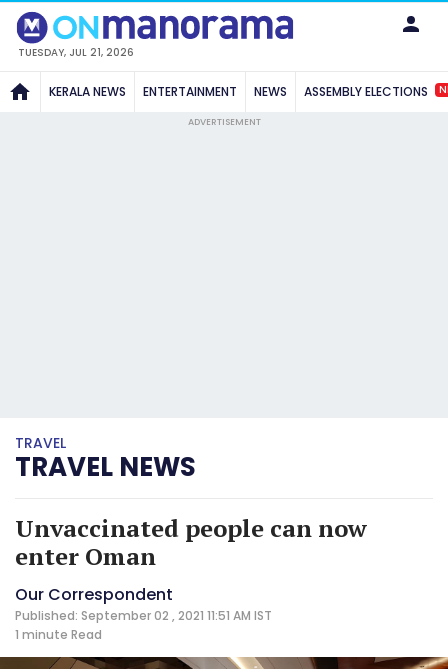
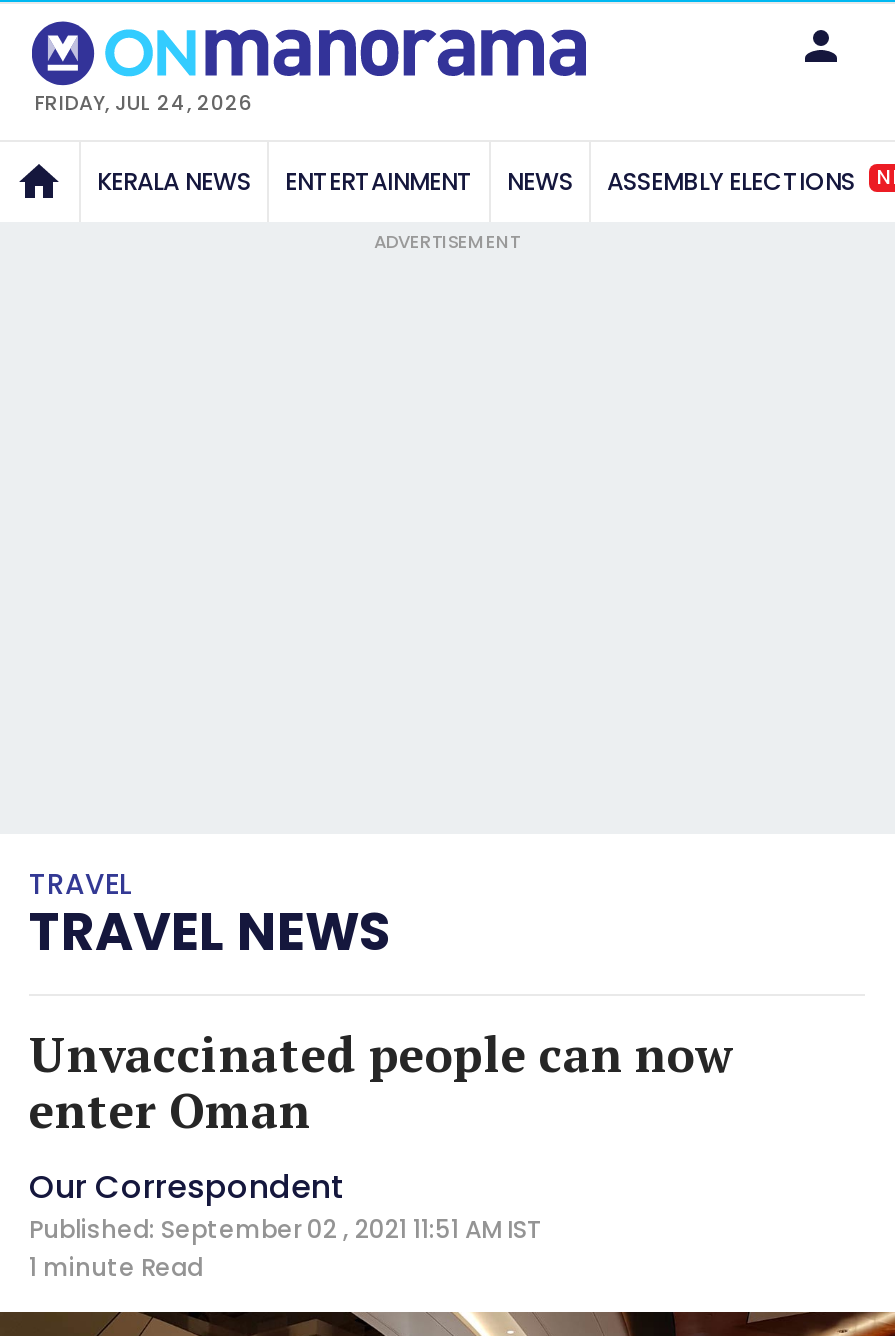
[18,45,134,60] TUESDAY, JUL 21, 2026 -> [35,87,253,117] FRIDAY, JUL 24, 2026

